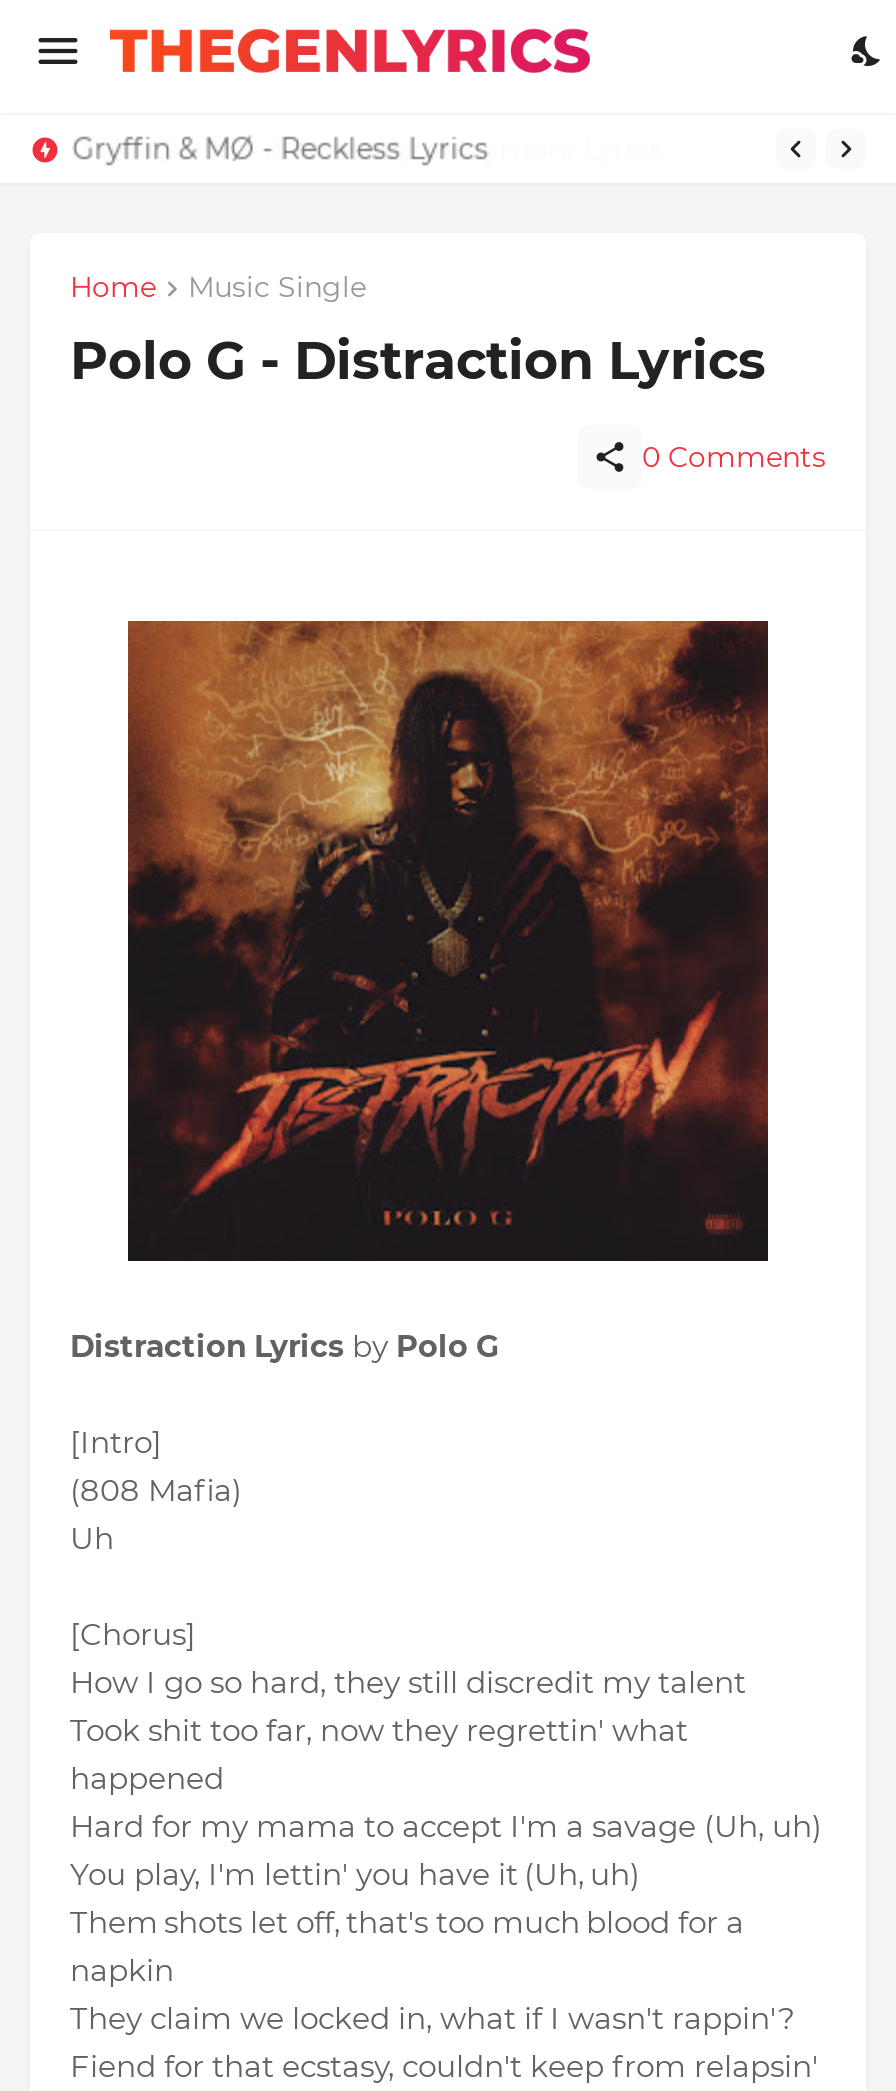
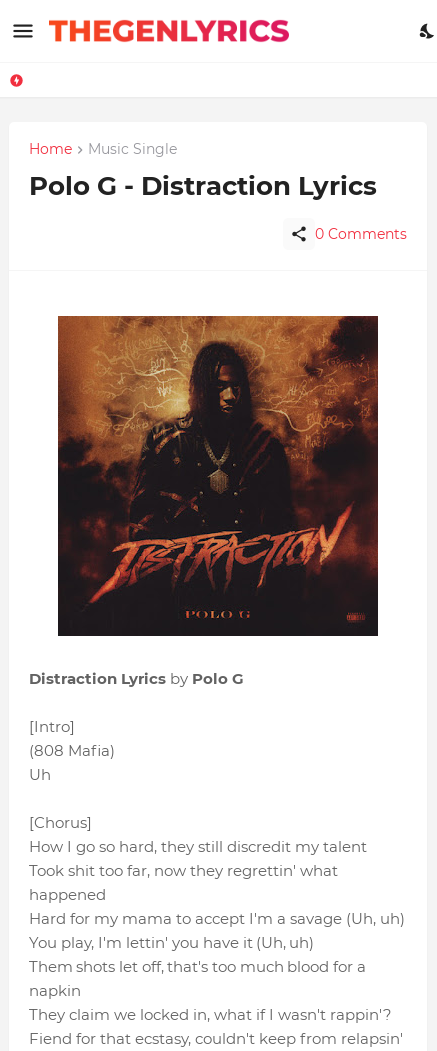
[72,131,488,167] Gryffin & MØ - Reckless Lyrics -> none

